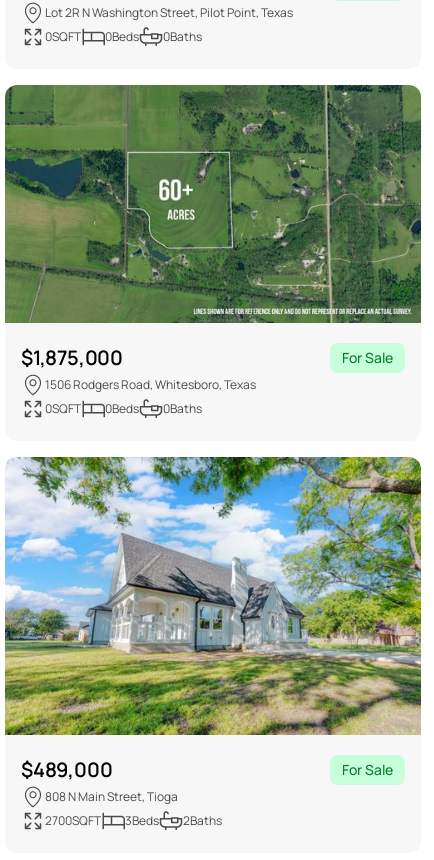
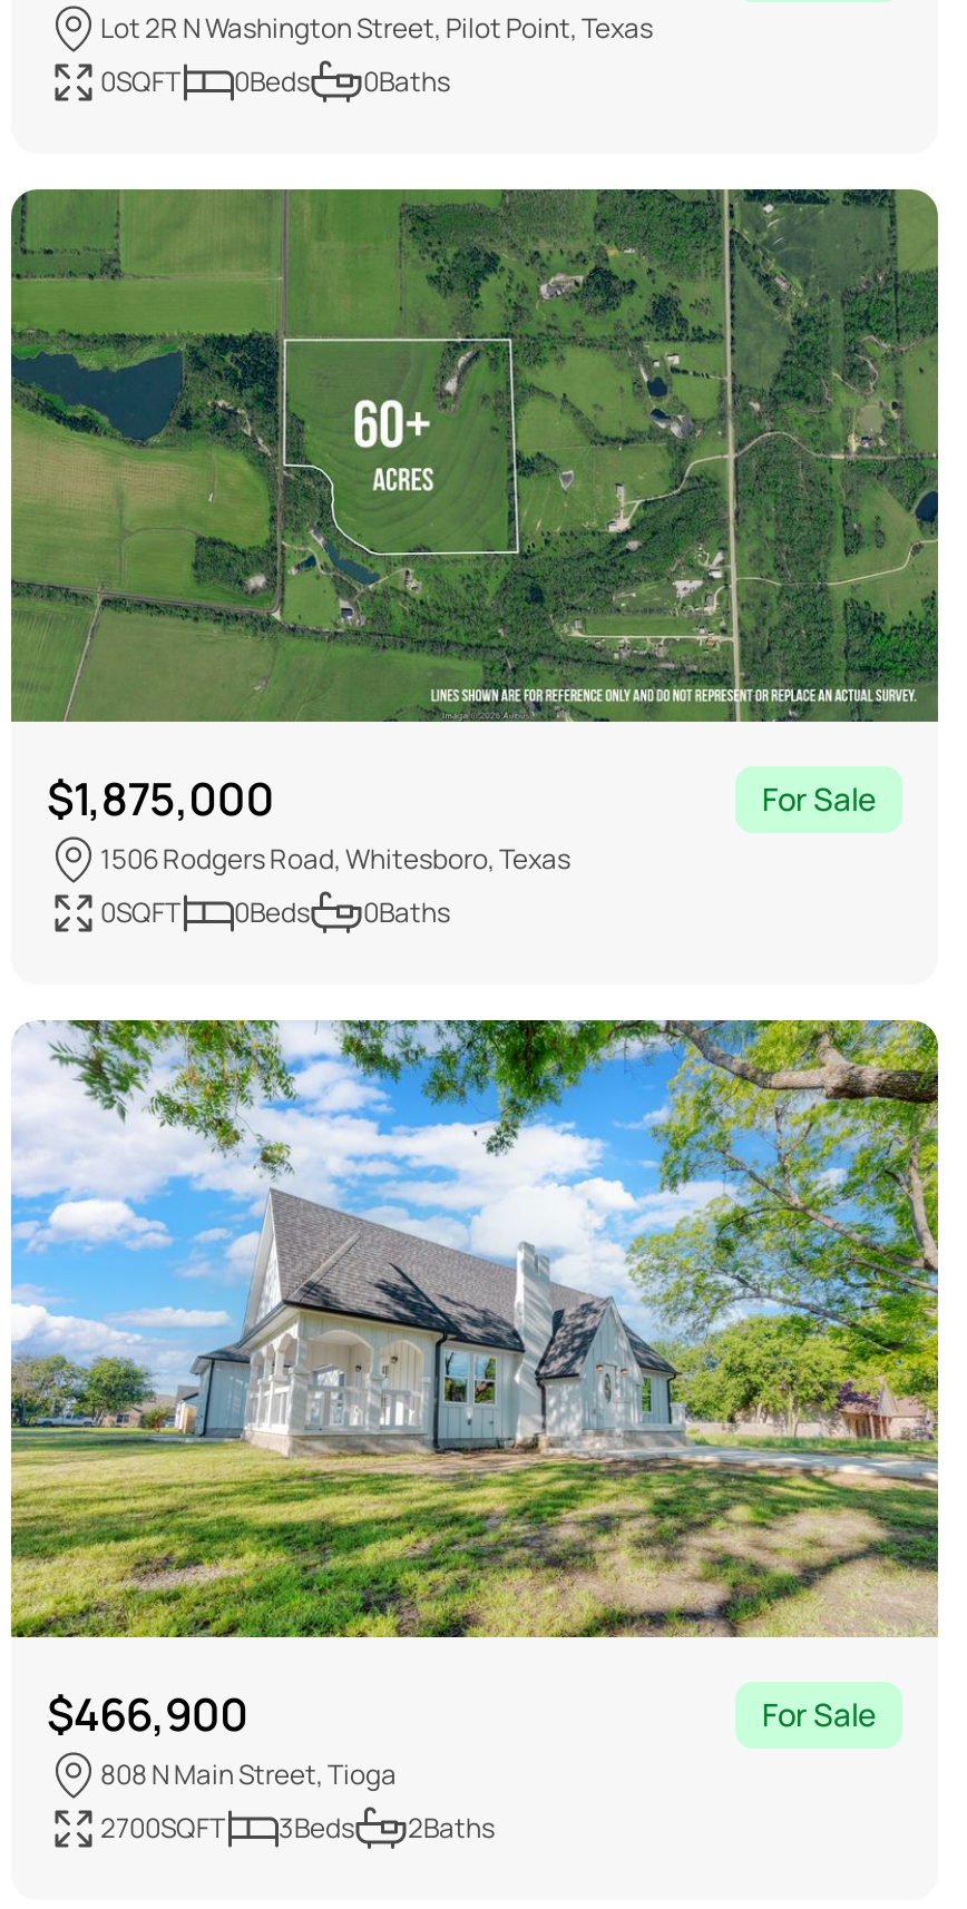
[21,756,112,783] $489,000 -> [47,1683,248,1743] $466,900

